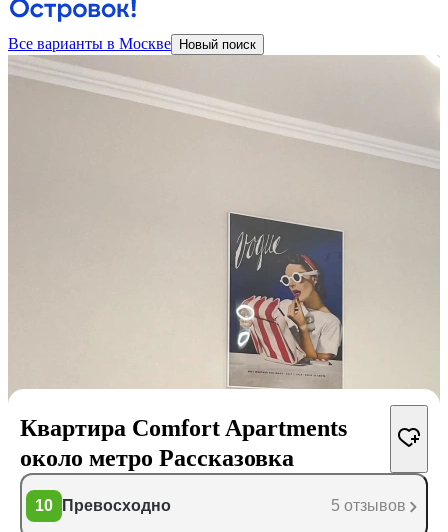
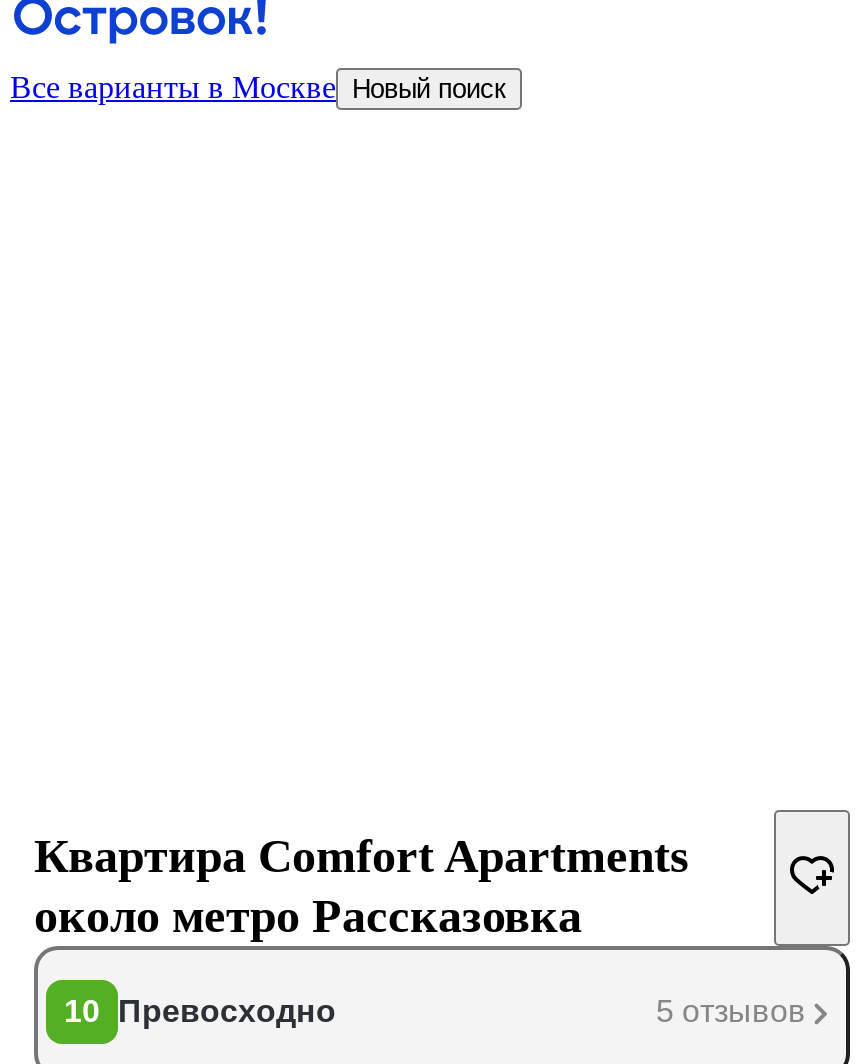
[7,55,441,400] [image] -> none

